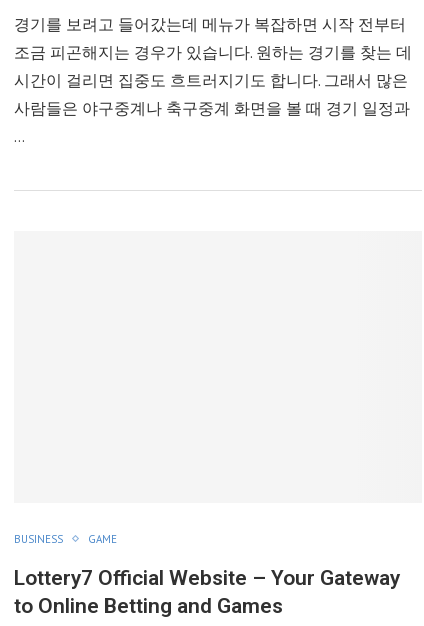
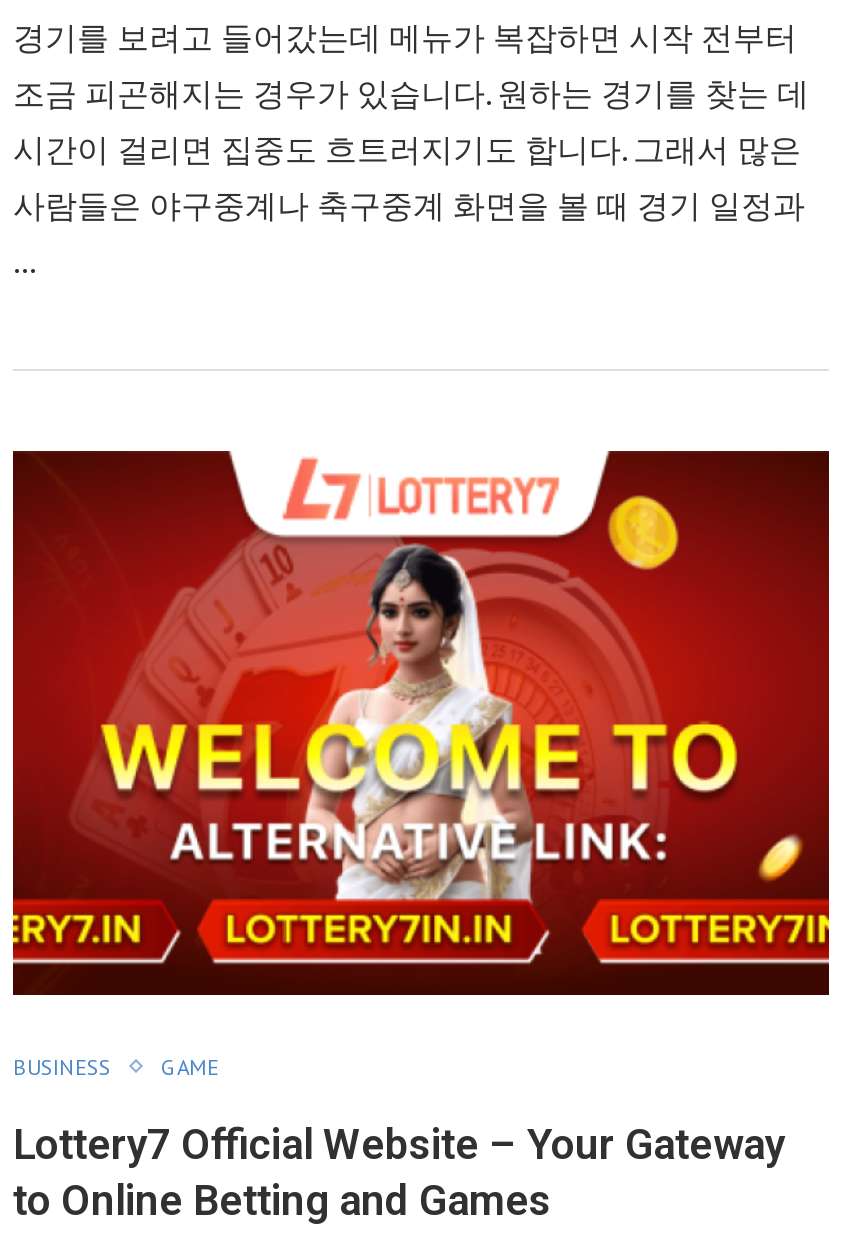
none -> [11,449,831,997] [image]

